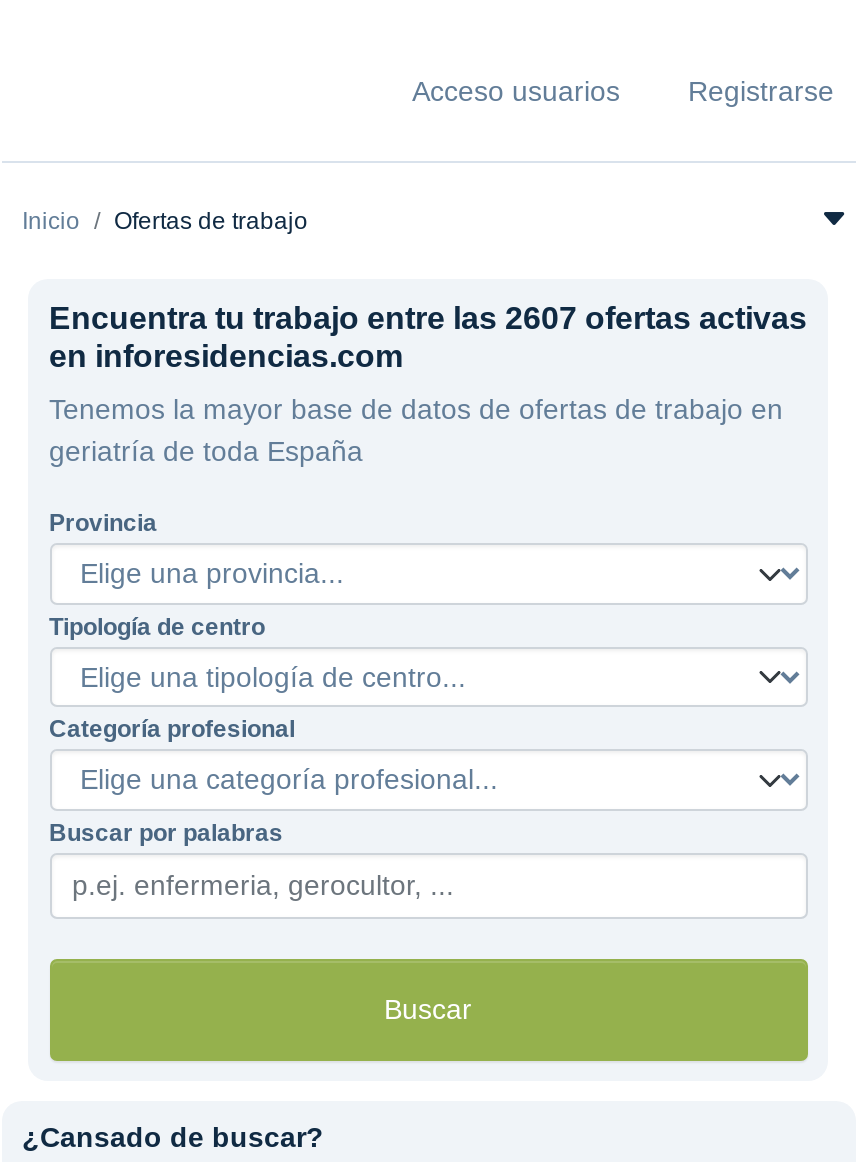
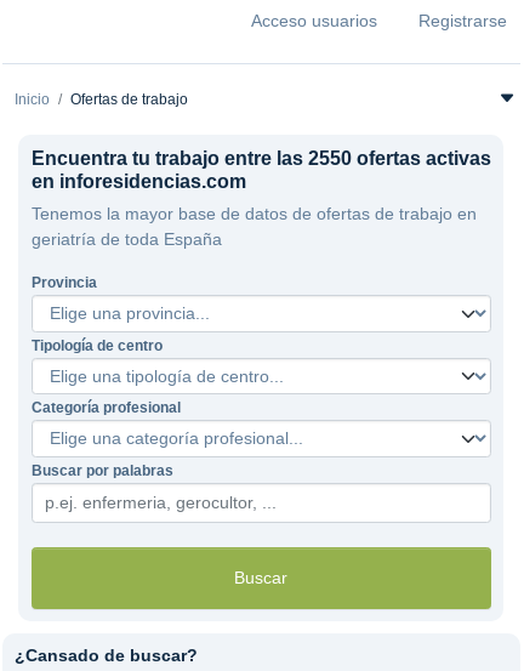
[49,301,807,335] Encuentra tu trabajo entre las 2607 ofertas activas -> [31,148,491,169] Encuentra tu trabajo entre las 2550 ofertas activas

